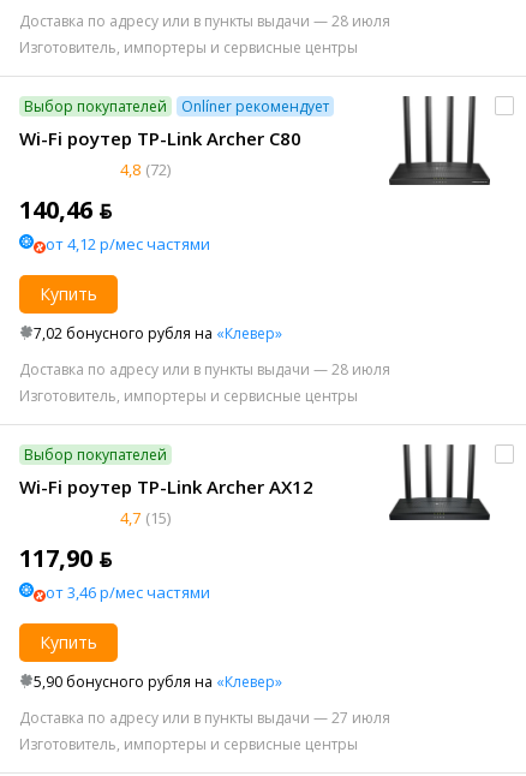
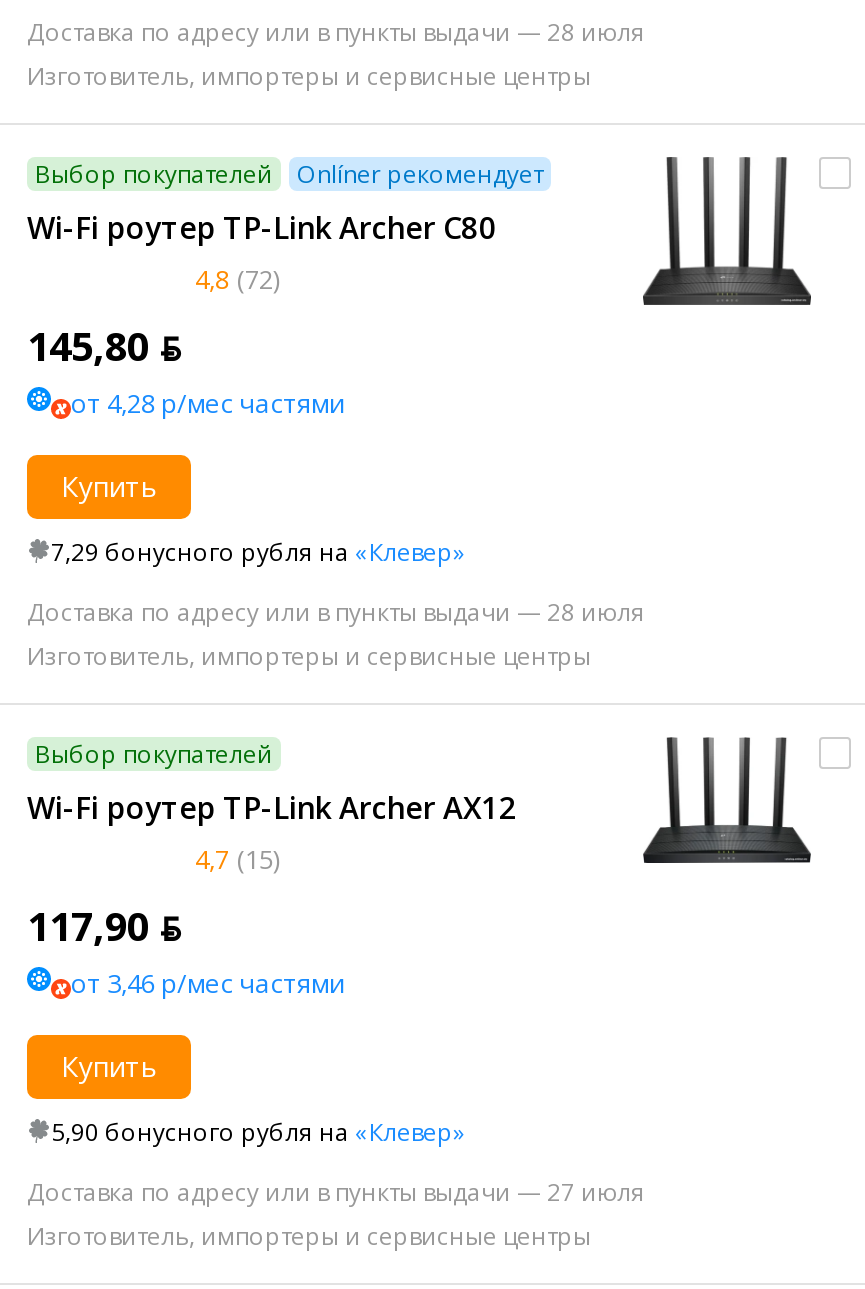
[19,193,112,226] 140,46 ƃ -> [27,319,181,373] 145,80 ƃ
[46,233,210,255] от 4,12 р/мес частями -> [71,385,345,421] от 4,28 р/мес частями
[34,323,282,344] 7,02 бонусного рубля на «Клевер» -> [51,535,465,569] 7,29 бонусного рубля на «Клевер»

